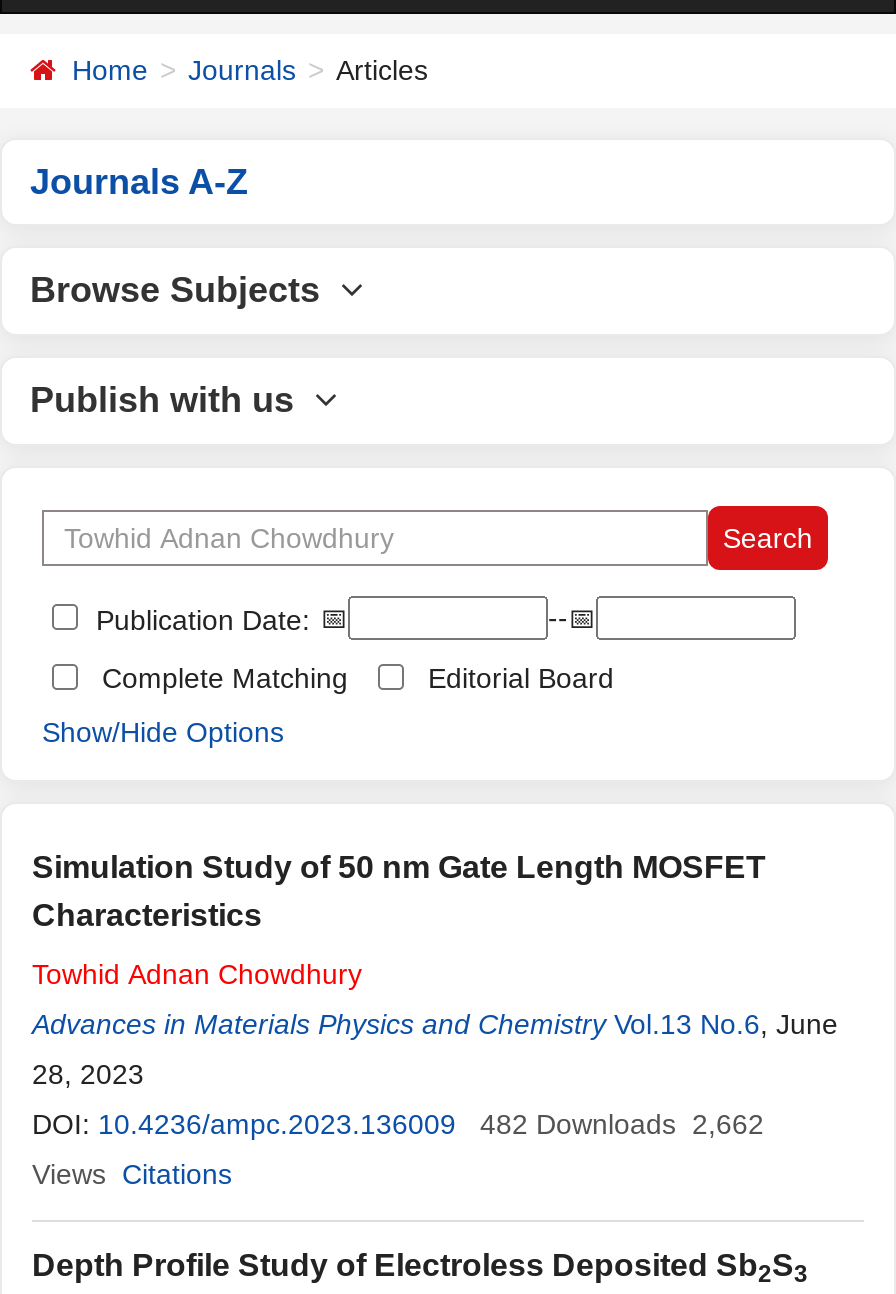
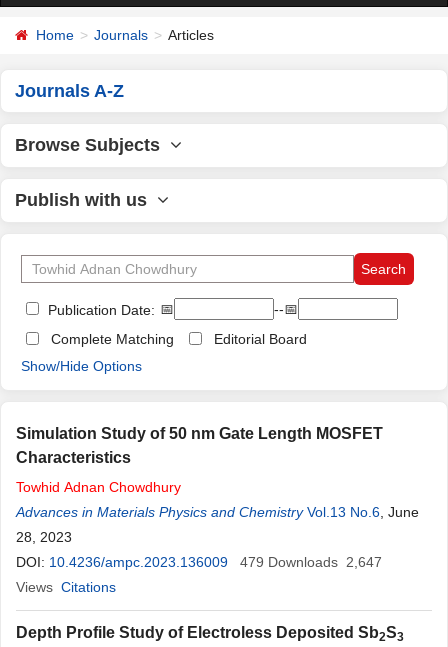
[32,1108,764,1140] DOI: 10.4236/ampc.2023.136009 482 Downloads 2,662 -> [16,554,382,570] DOI: 10.4236/ampc.2023.136009 479 Downloads 2,647

